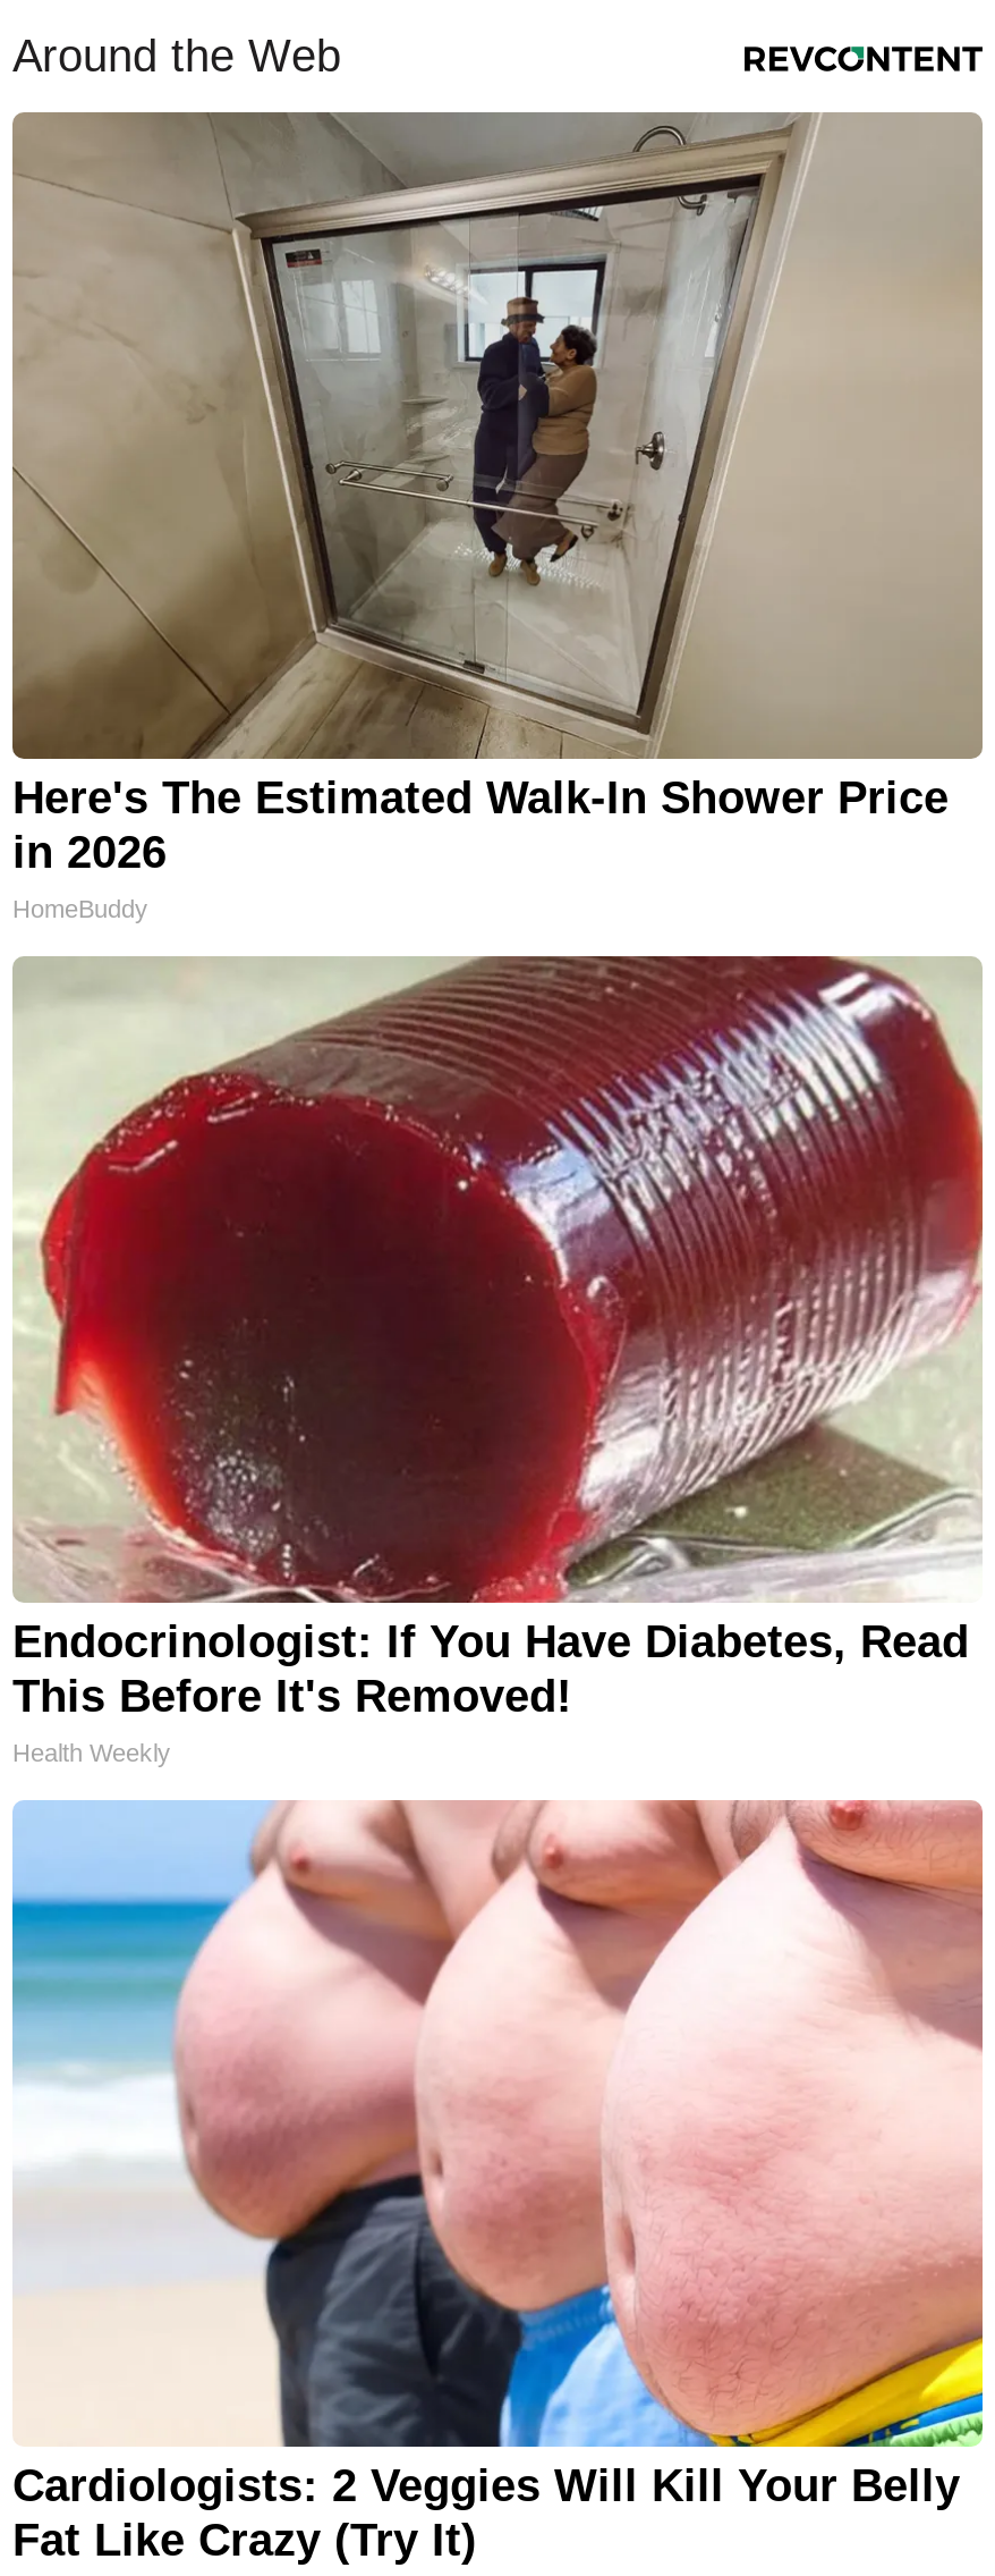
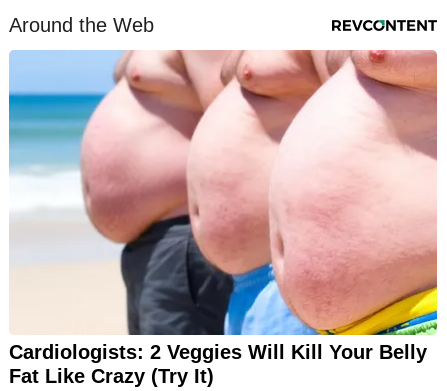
[10,110,985,923] [image] | Here's The Estimated Walk-In Shower Price | in 2026 | HomeBuddy -> none
[12,954,985,1767] [image] | Endocrinologist: If You Have Diabetes, Read | This Before It's Removed! | Health Weekly -> none

